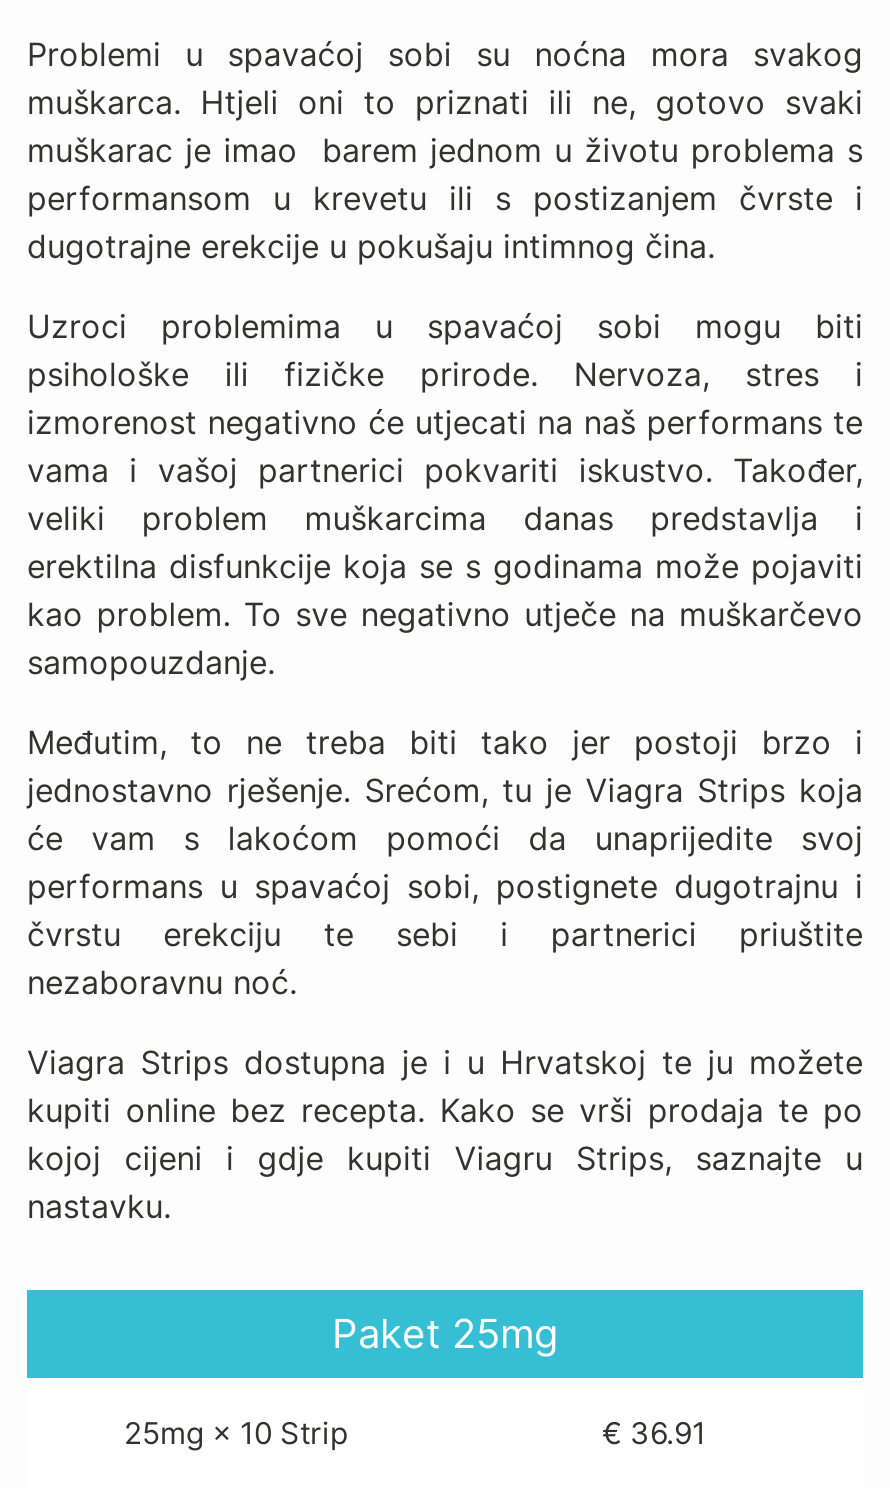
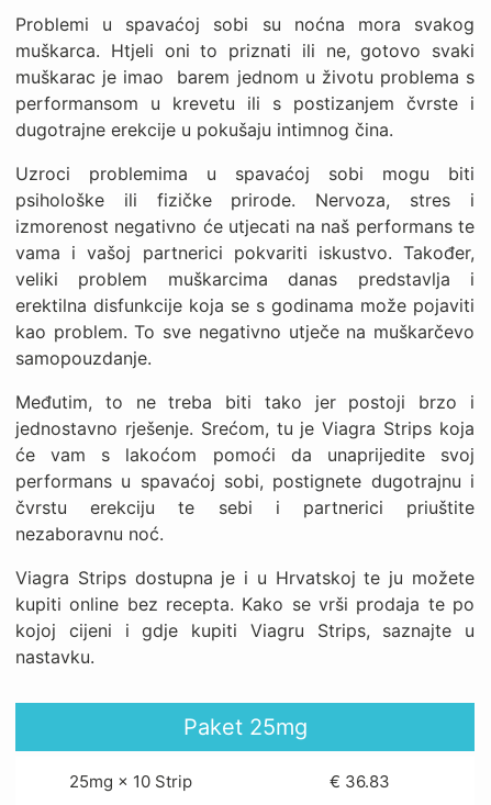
[602,1415,706,1453] € 36.91 -> [330,772,390,792] € 36.83

